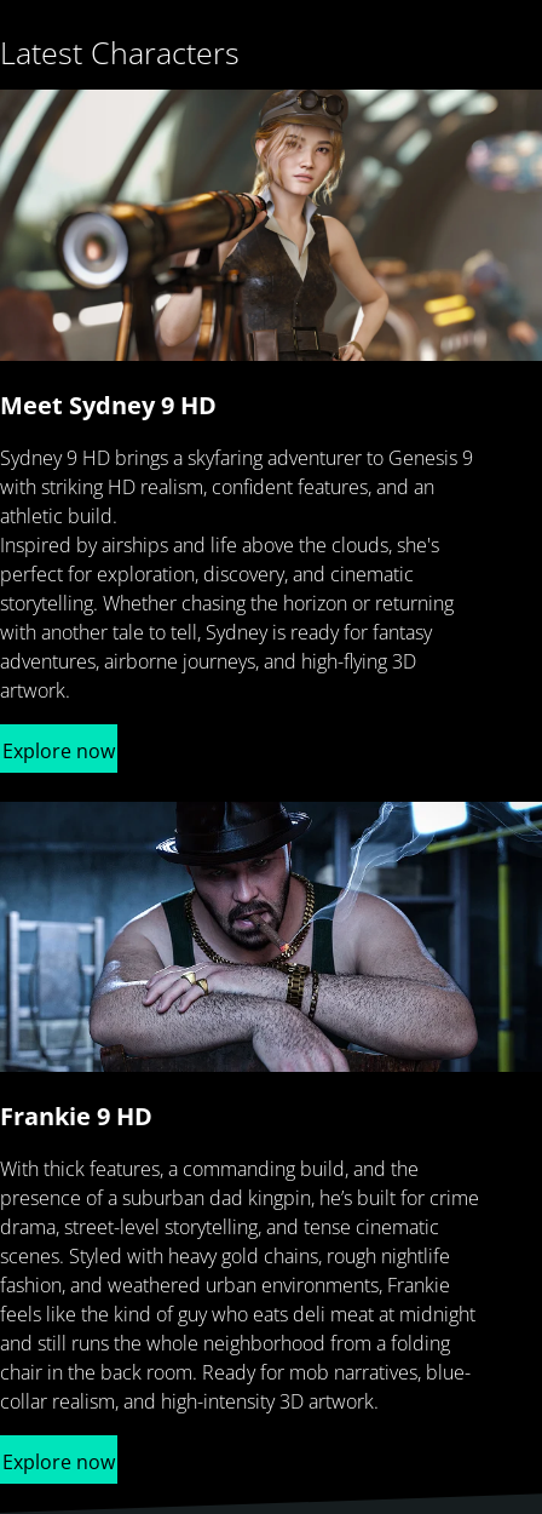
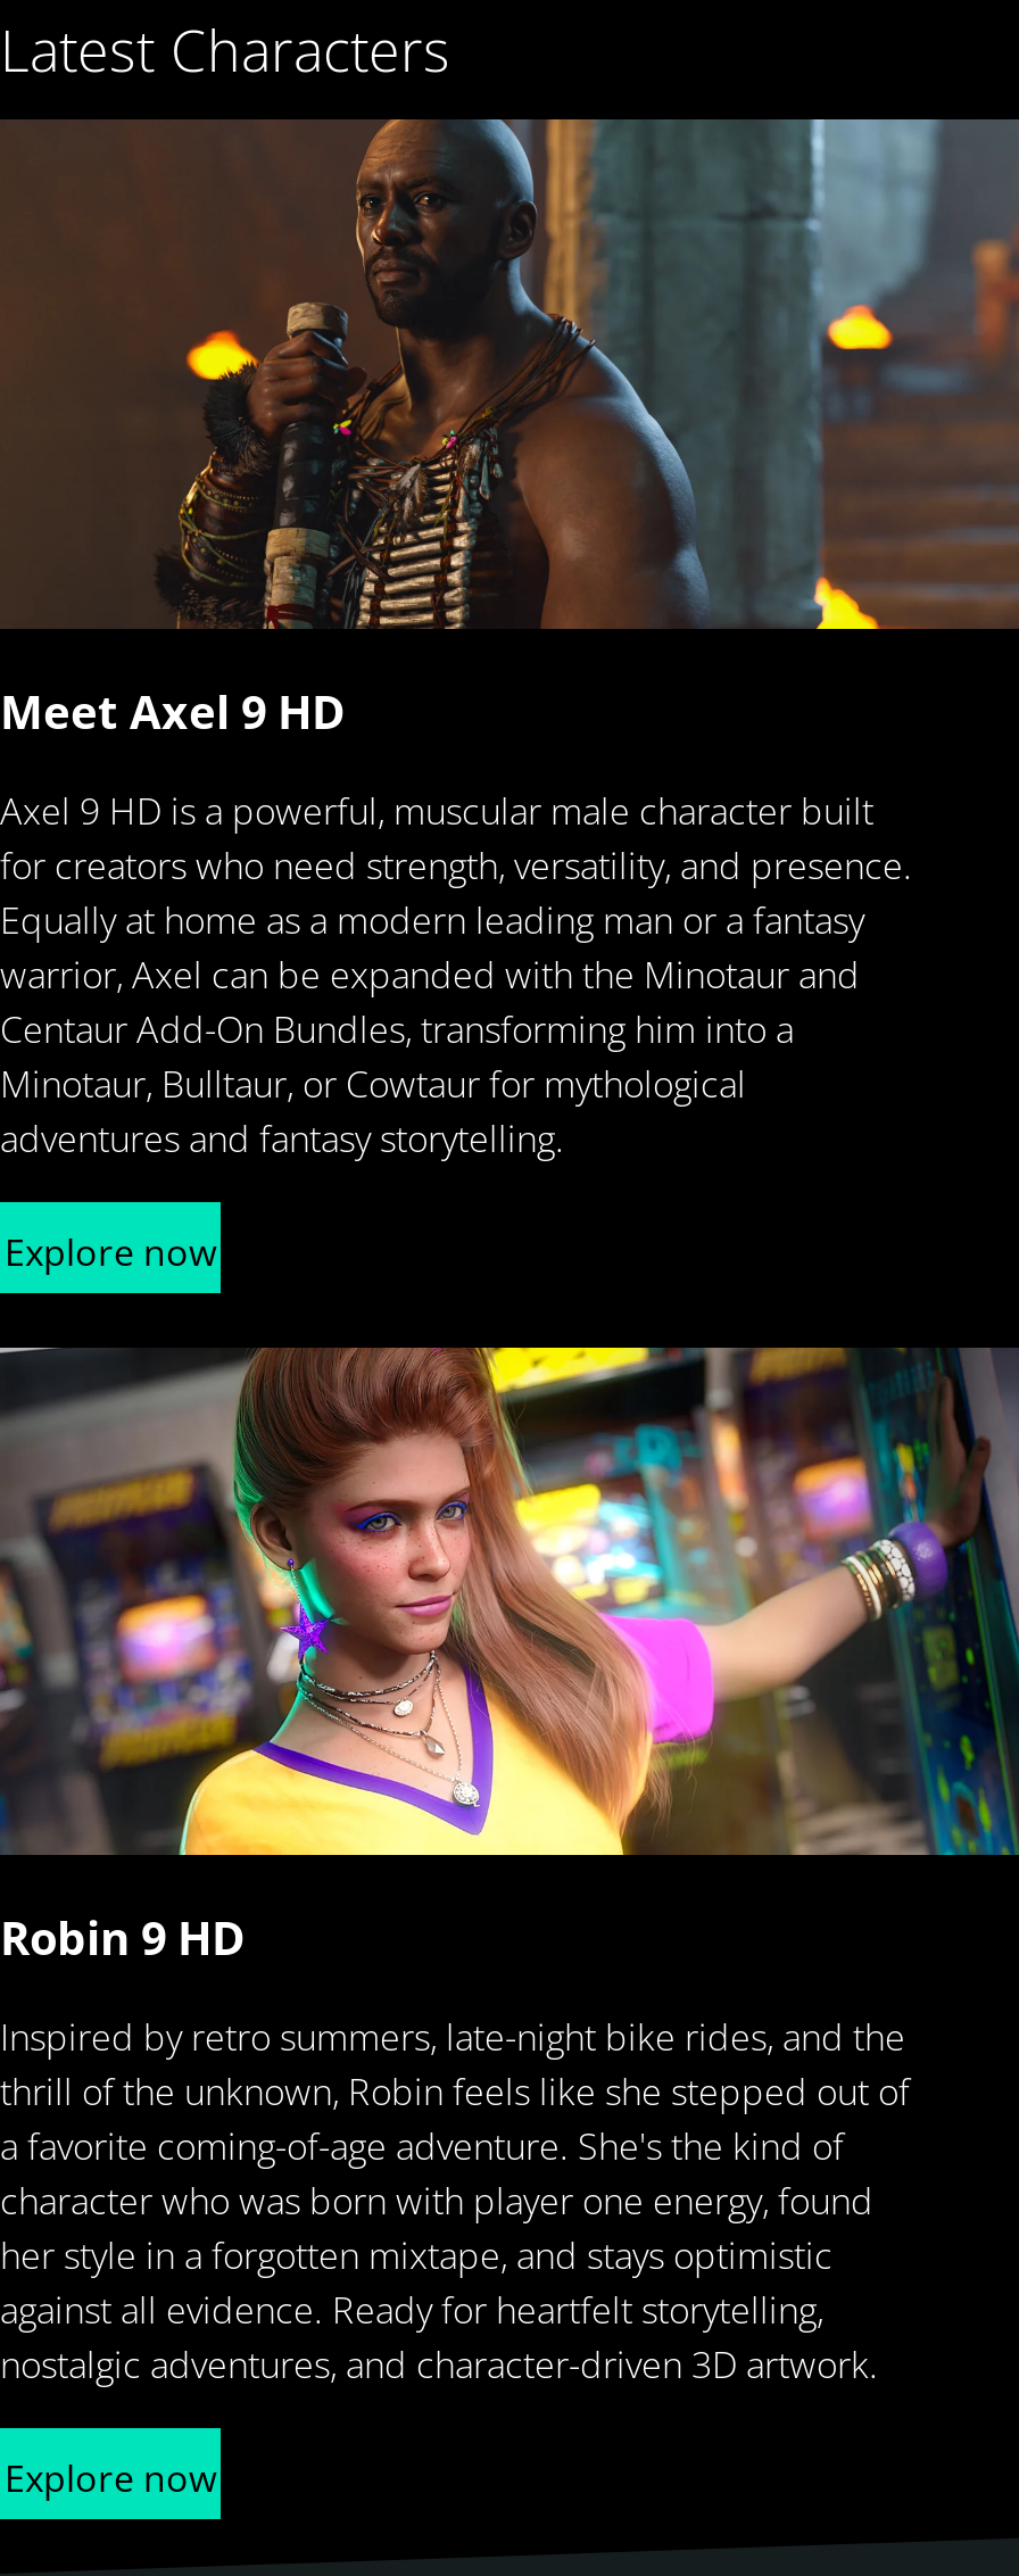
[0,88,538,421] [image] | Meet Sydney 9 HD -> [0,119,1012,742] [image] | Meet Axel 9 HD
[0,444,473,703] Sydney 9 HD brings a skyfaring adventurer to Genesis 9 | with striking HD realism, confident features, and an | athletic build. | Inspired by airships and life above the clouds, she's | perfect for exploration, discovery, and cinematic | storytelling. Whether chasing the horizon or returning | with another tale to tell, Sydney is ready for fantasy | adventures, airborne journeys, and high-flying 3D | artwork. -> [0,785,912,1163] Axel 9 HD is a powerful, muscular male character built | for creators who need strength, versatility, and presence. | Equally at home as a modern leading man or a fantasy | warrior, Axel can be expanded with the Minotaur and | Centaur Add-On Bundles, transforming him into a | Minotaur, Bulltaur, or Cowtaur for mythological | adventures and fantasy storytelling.
[0,801,538,1133] [image] | Frankie 9 HD -> [0,1345,1012,1969] [image] | Robin 9 HD
[0,1156,479,1415] With thick features, a commanding build, and the | presence of a suburban dad kingpin, he’s built for crime | drama, street-level storytelling, and tense cinematic | scenes. Styled with heavy gold chains, rough nightlife | fashion, and weathered urban environments, Frankie | feels like the kind of guy who eats deli meat at midnight | and still runs the whole neighborhood from a folding | chair in the back room. Ready for mob narratives, blue- | collar realism, and high-intensity 3D artwork. -> [0,2013,910,2390] Inspired by retro summers, late-night bike rides, and the | thrill of the unknown, Robin feels like she stepped out of | a favorite coming-of-age adventure. She's the kind of | character who was born with player one energy, found | her style in a forgotten mixtape, and stays optimistic | against all evidence. Ready for heartfelt storytelling, | nostalgic adventures, and character-driven 3D artwork.

